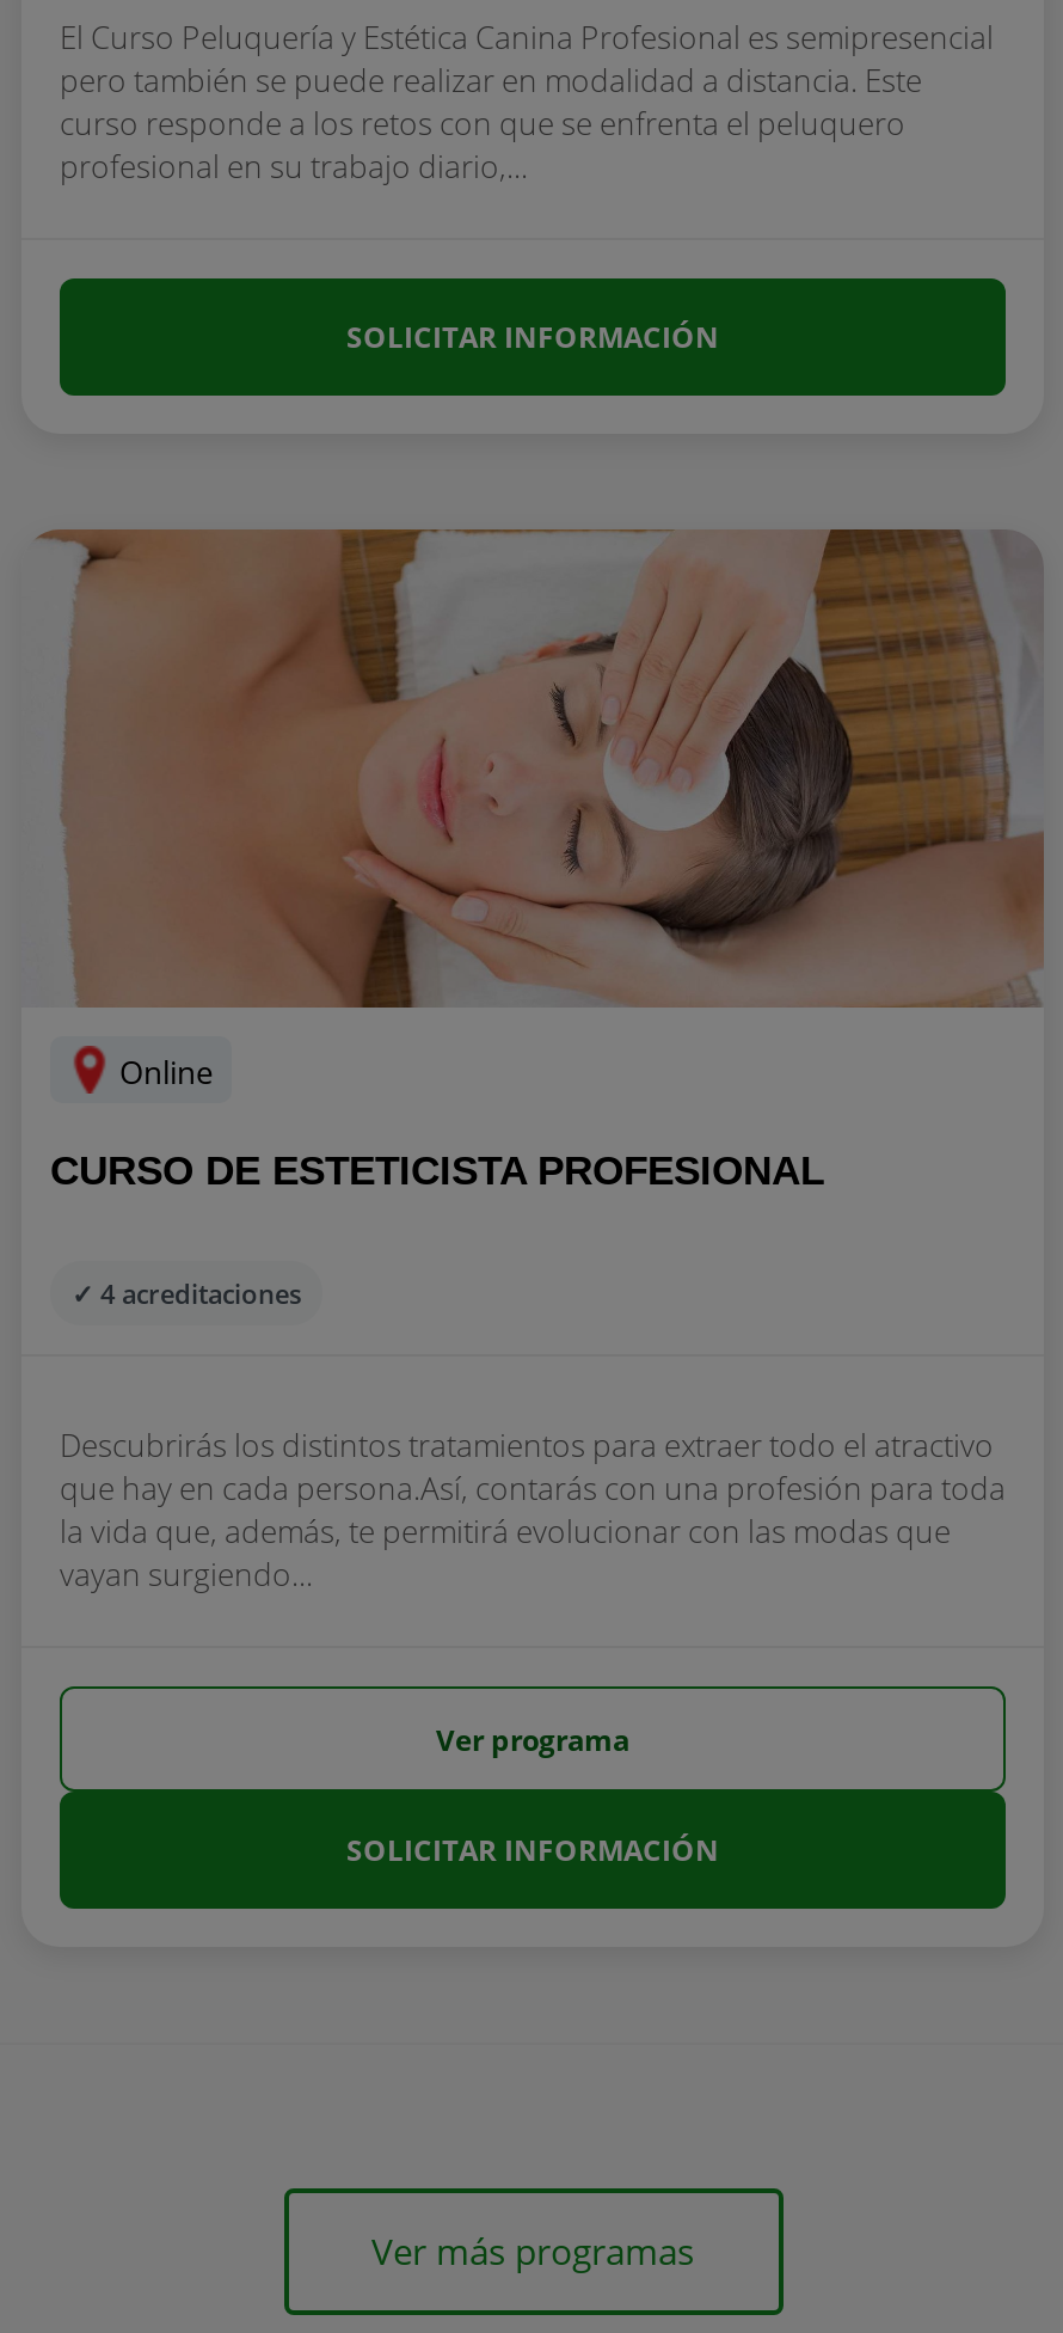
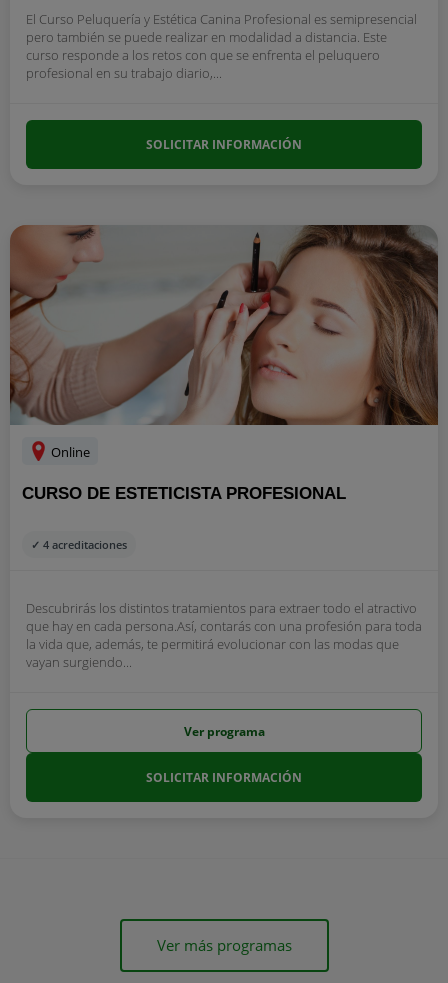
[21,527,1044,1008] [image] -> [9,224,439,426] [image]

